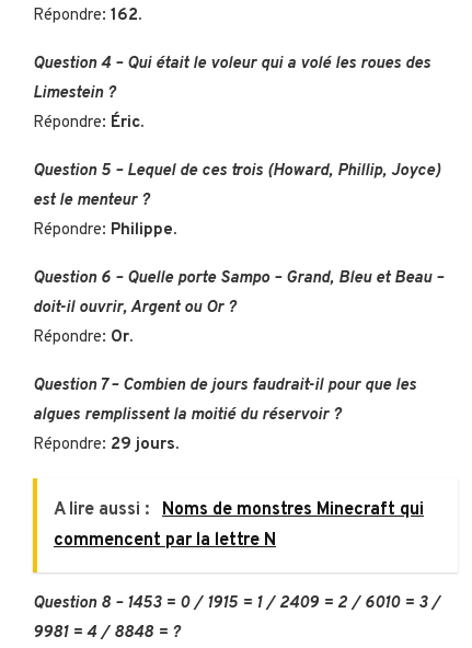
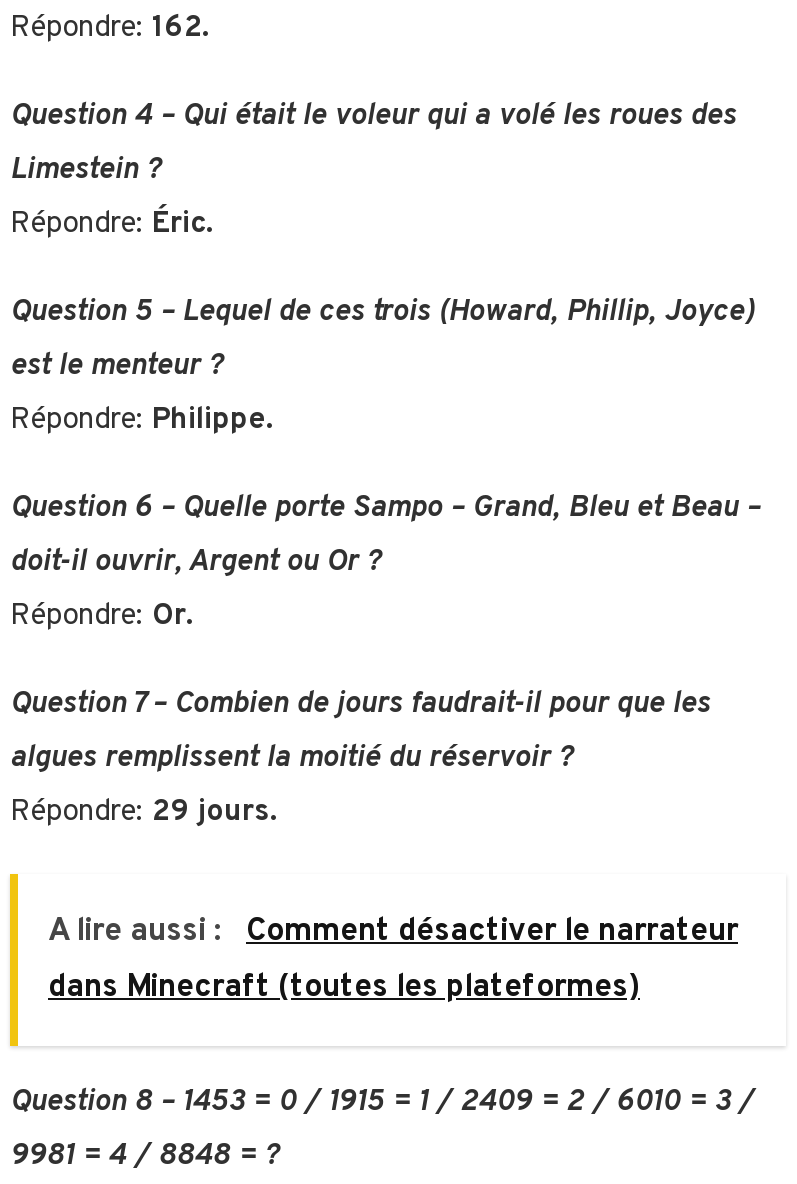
[54,499,424,551] A lire aussi : Noms de monstres Minecraft qui | commencent par la lettre N -> [48,911,738,1007] A lire aussi : Comment désactiver le narrateur | dans Minecraft (toutes les plateformes)

